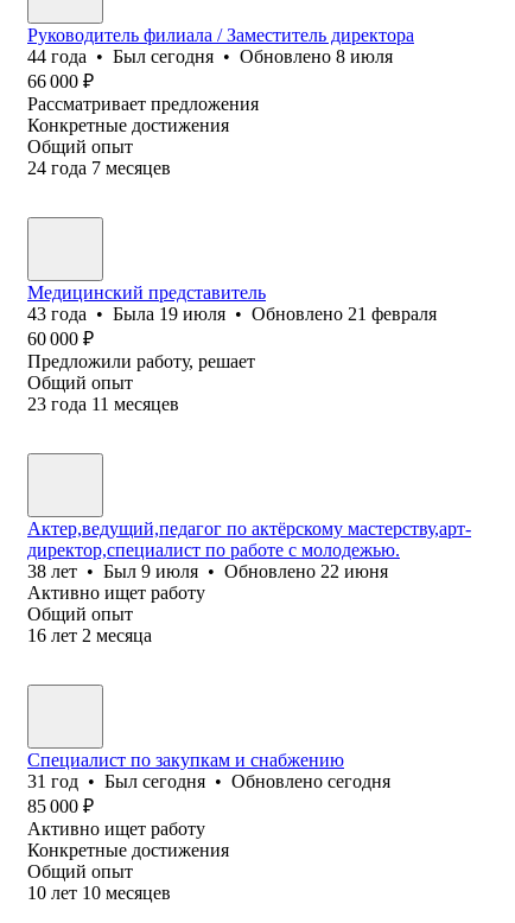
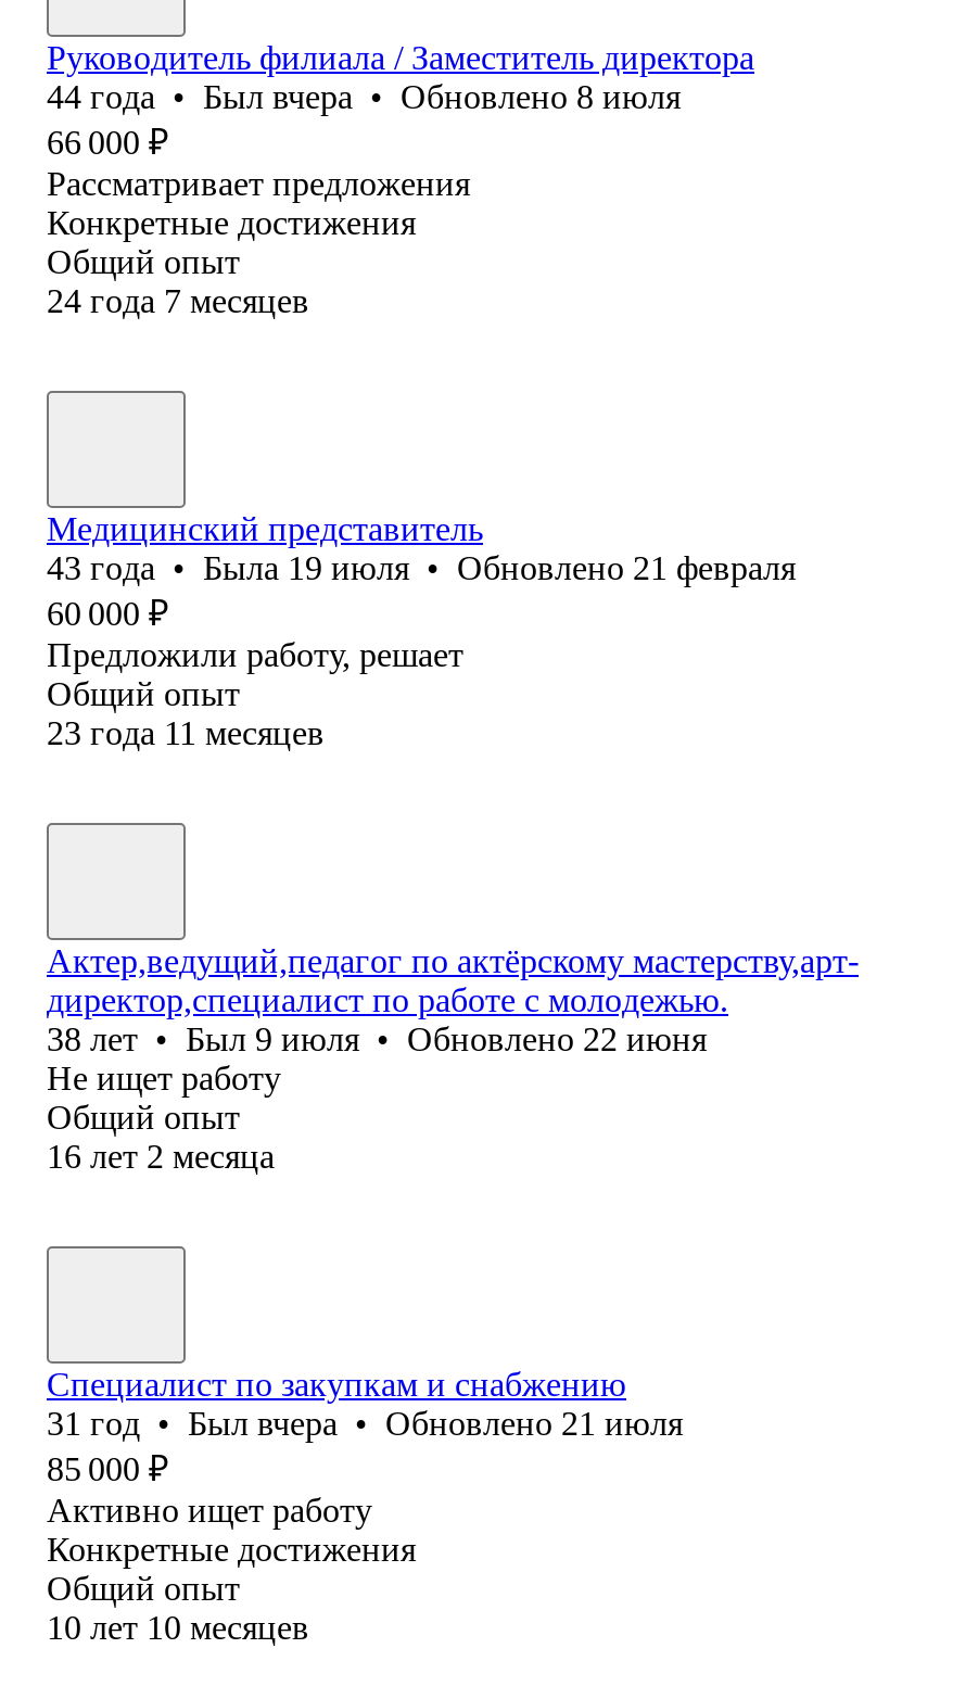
[27,46,393,66] 44 года • Был сегодня • Обновлено 8 июля -> [47,78,681,115] 44 года • Был вчера • Обновлено 8 июля
[27,582,205,603] Активно ищет работу -> [47,1059,281,1096] Не ищет работу
[27,771,390,791] 31 год • Был сегодня • Обновлено сегодня -> [47,1405,683,1441] 31 год • Был вчера • Обновлено 21 июля

